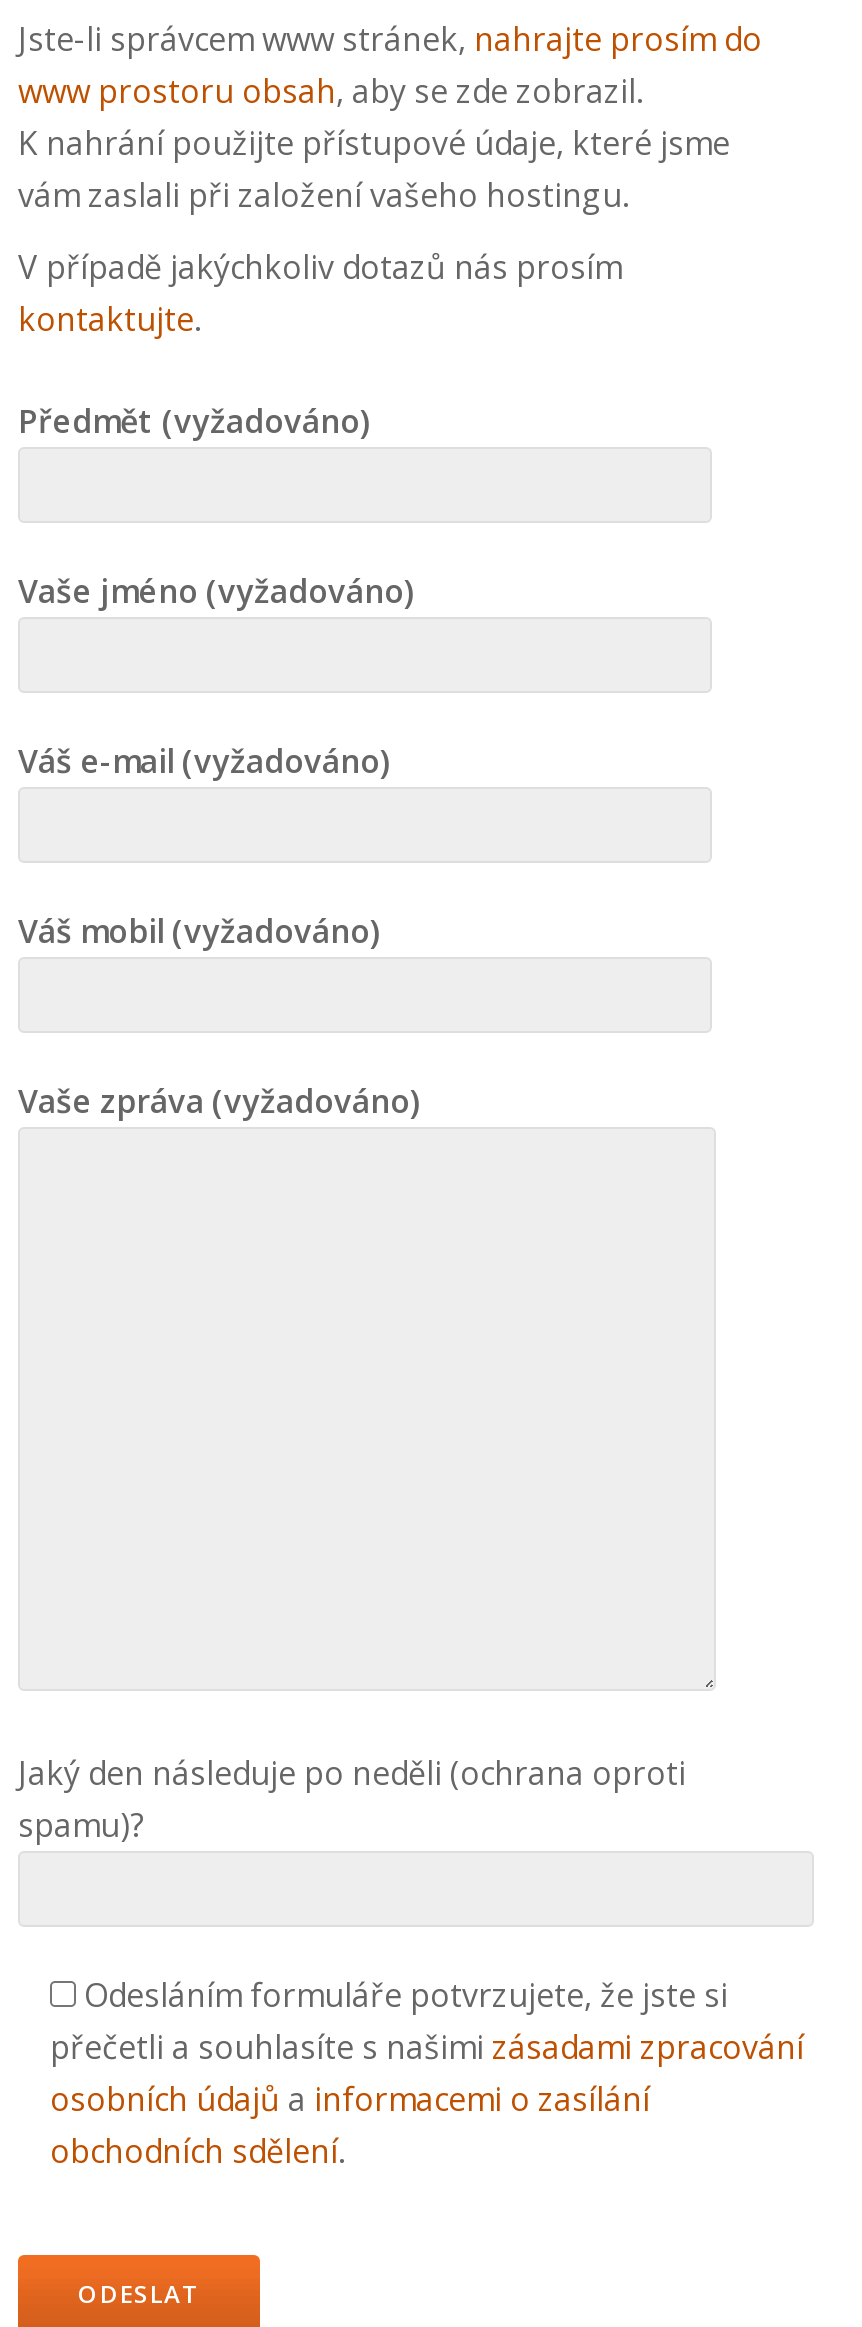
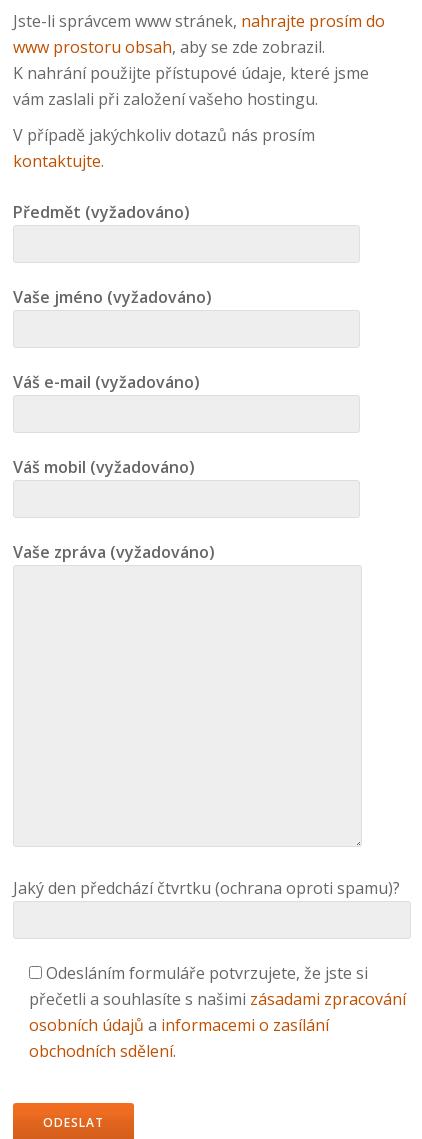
[18,1750,686,1846] Jaký den následuje po neděli (ochrana oproti | spamu)? -> [13,877,400,899] Jaký den předchází čtvrtku (ochrana oproti spamu)?

